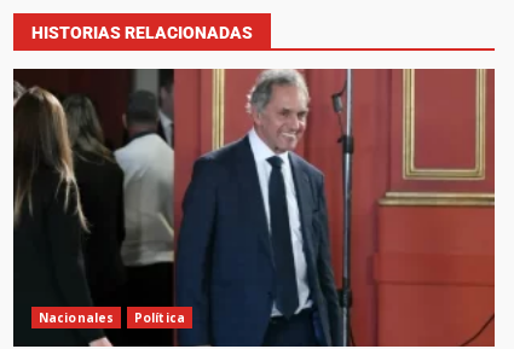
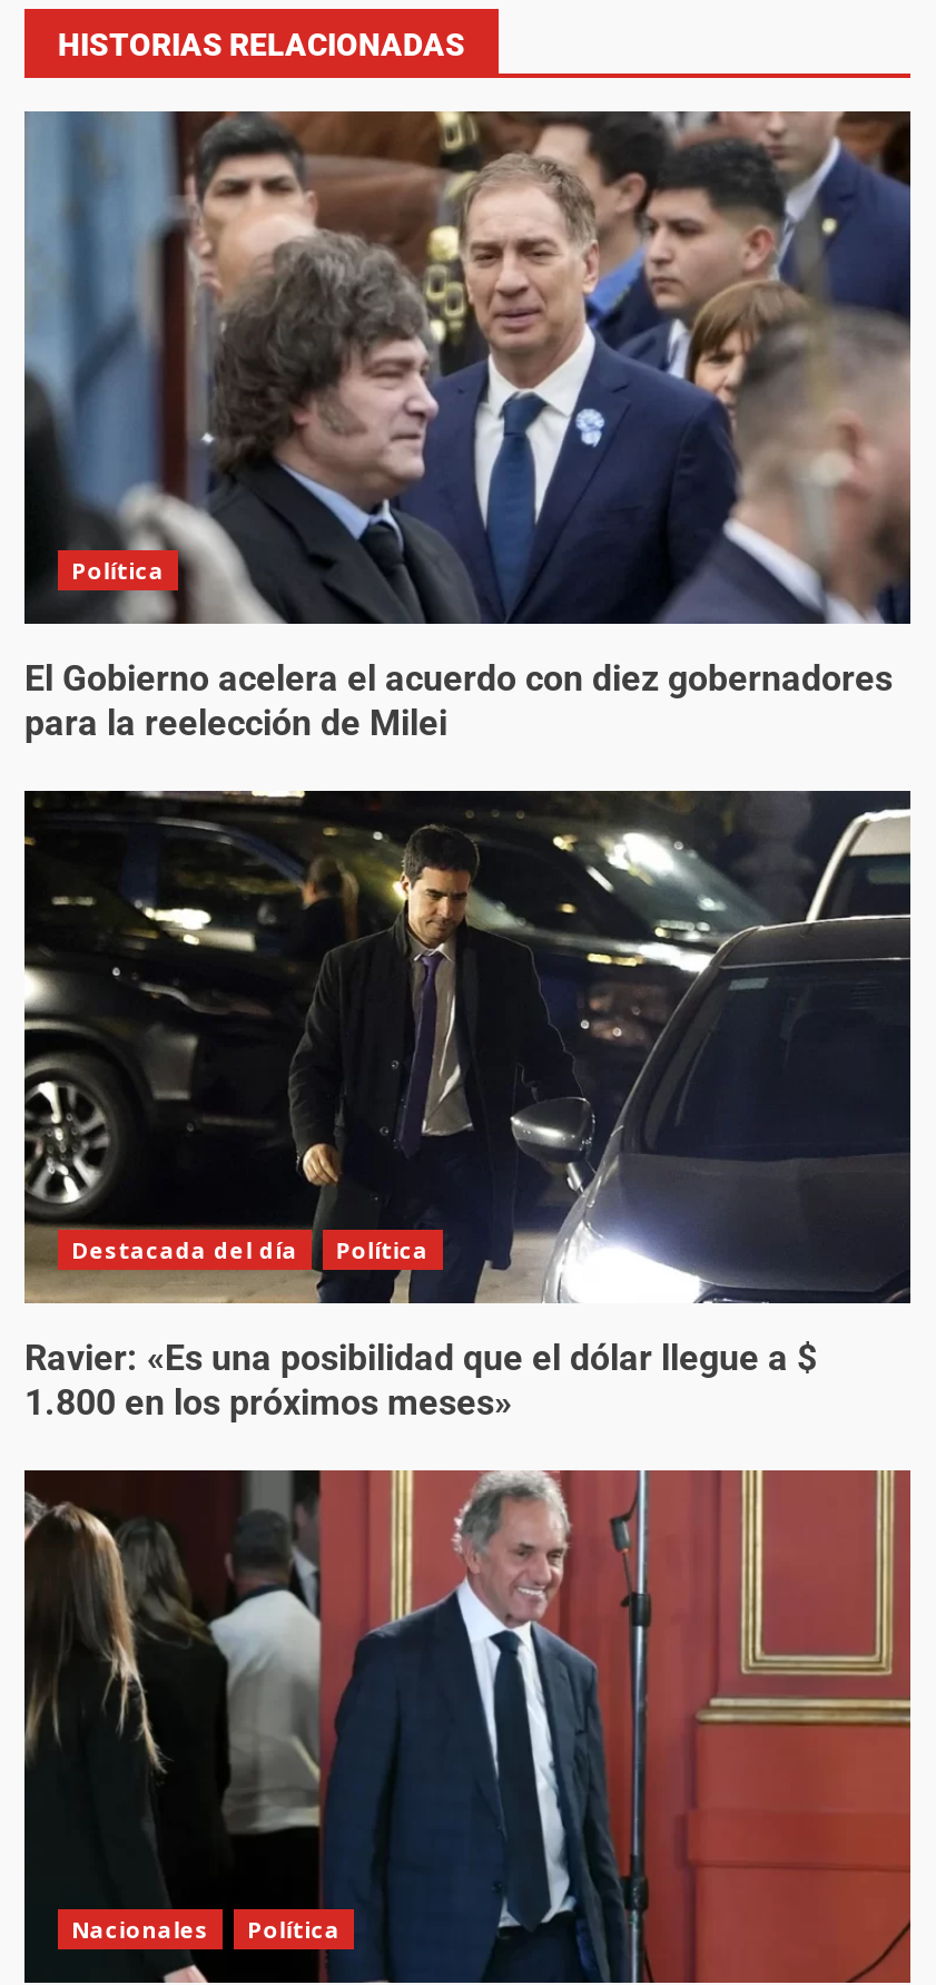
none -> [22,789,913,1425] [image] | Destacada del día | Política | Ravier: «Es una posibilidad que el dólar llegue a $ | 1.800 en los próximos meses»
none -> [24,109,913,745] [image] | Política | El Gobierno acelera el acuerdo con diez gobernadores | para la reelección de Milei

